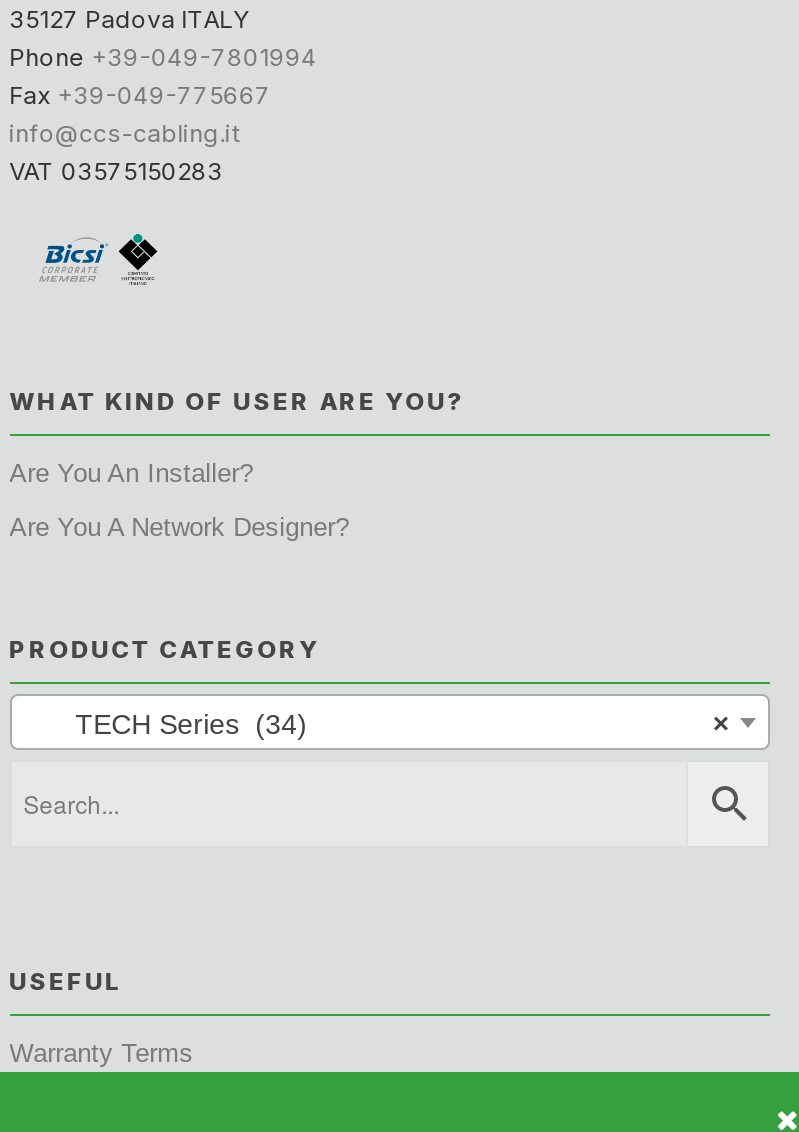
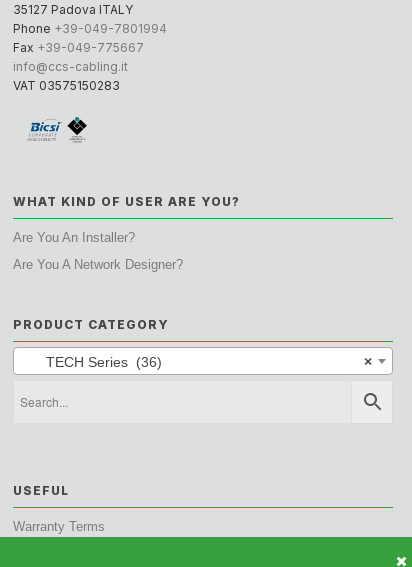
[27,707,307,739] TECH Series (34) -> [22,354,162,370] TECH Series (36)

